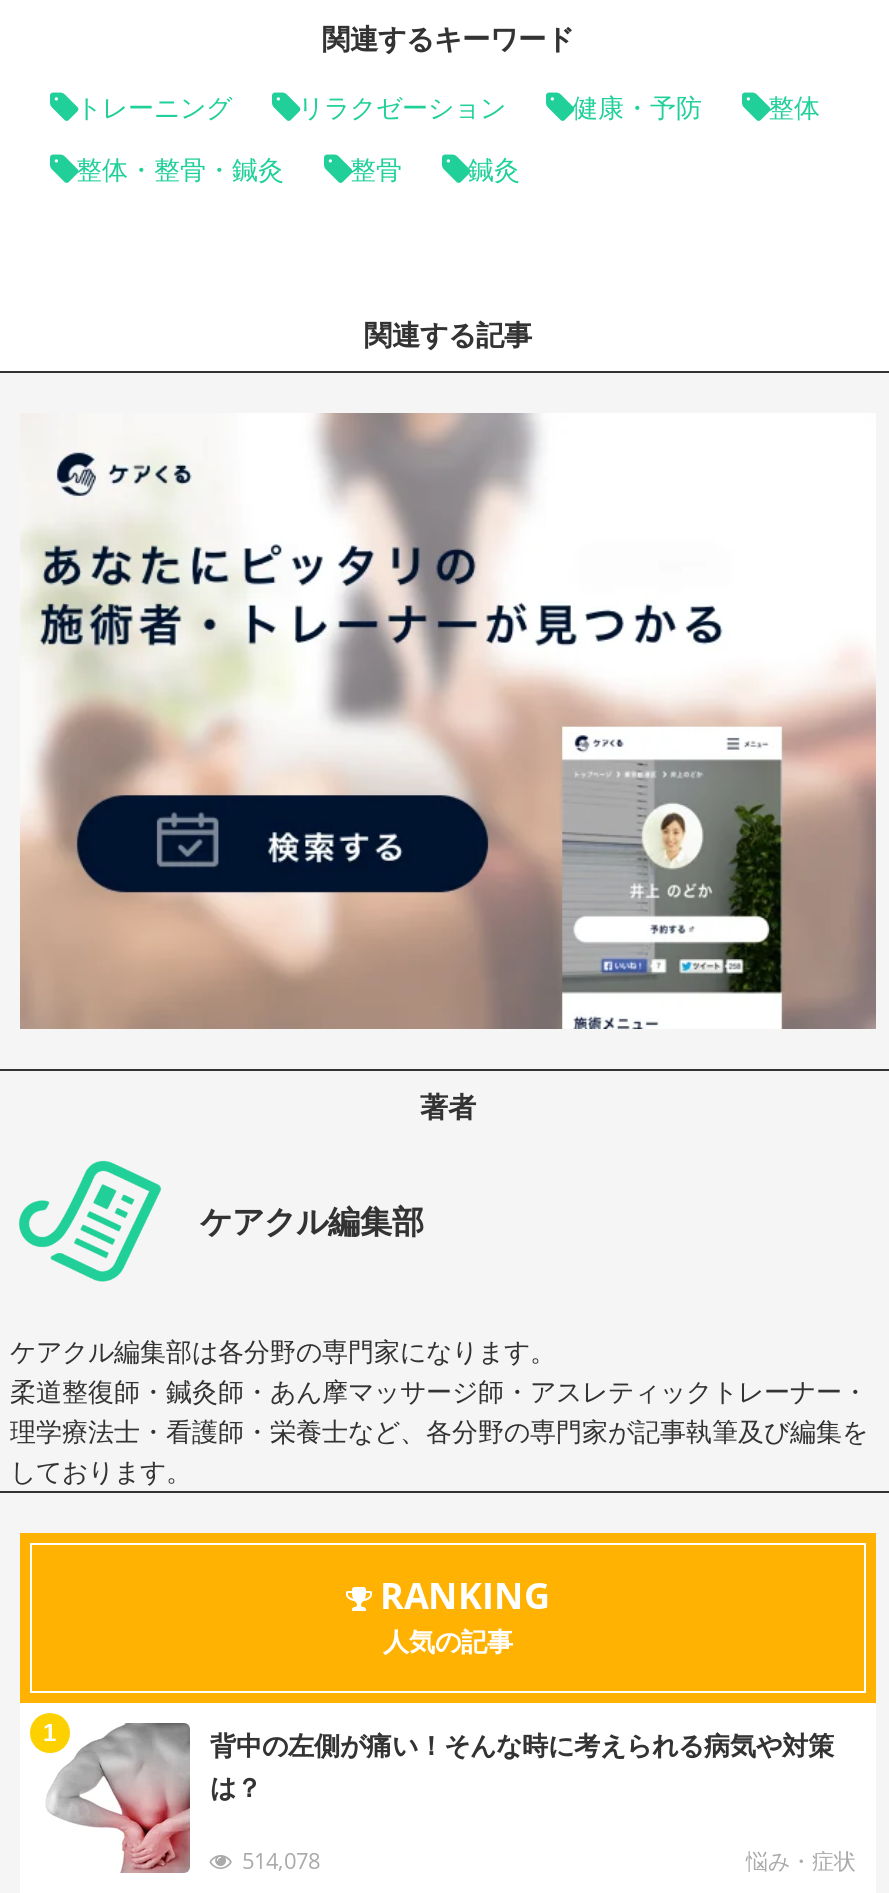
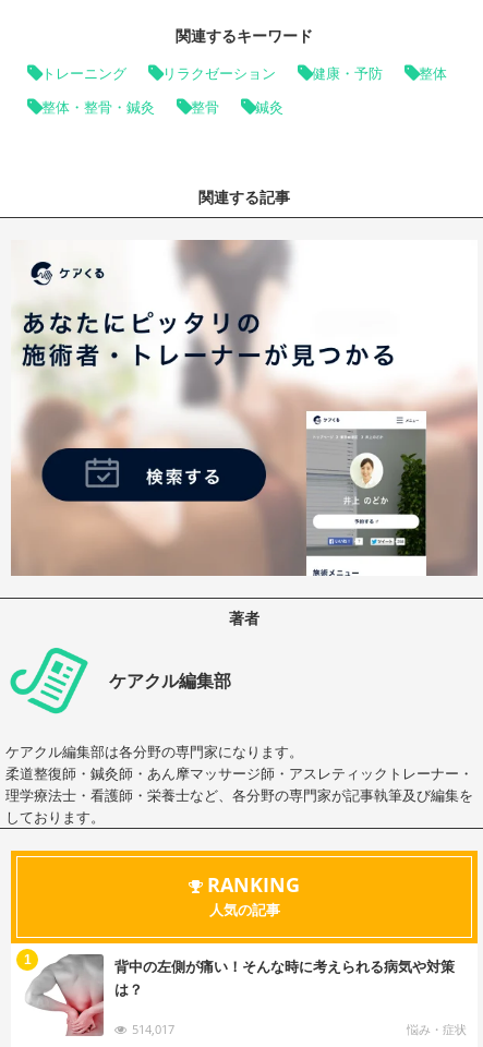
[242,1846,320,1876] 514,078 -> [132,1021,174,1038] 514,017

